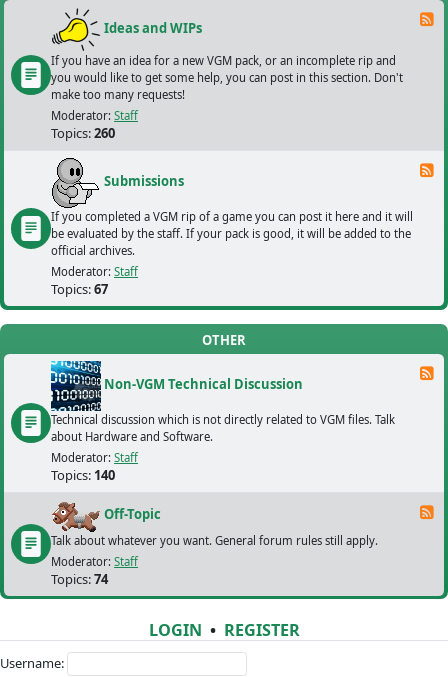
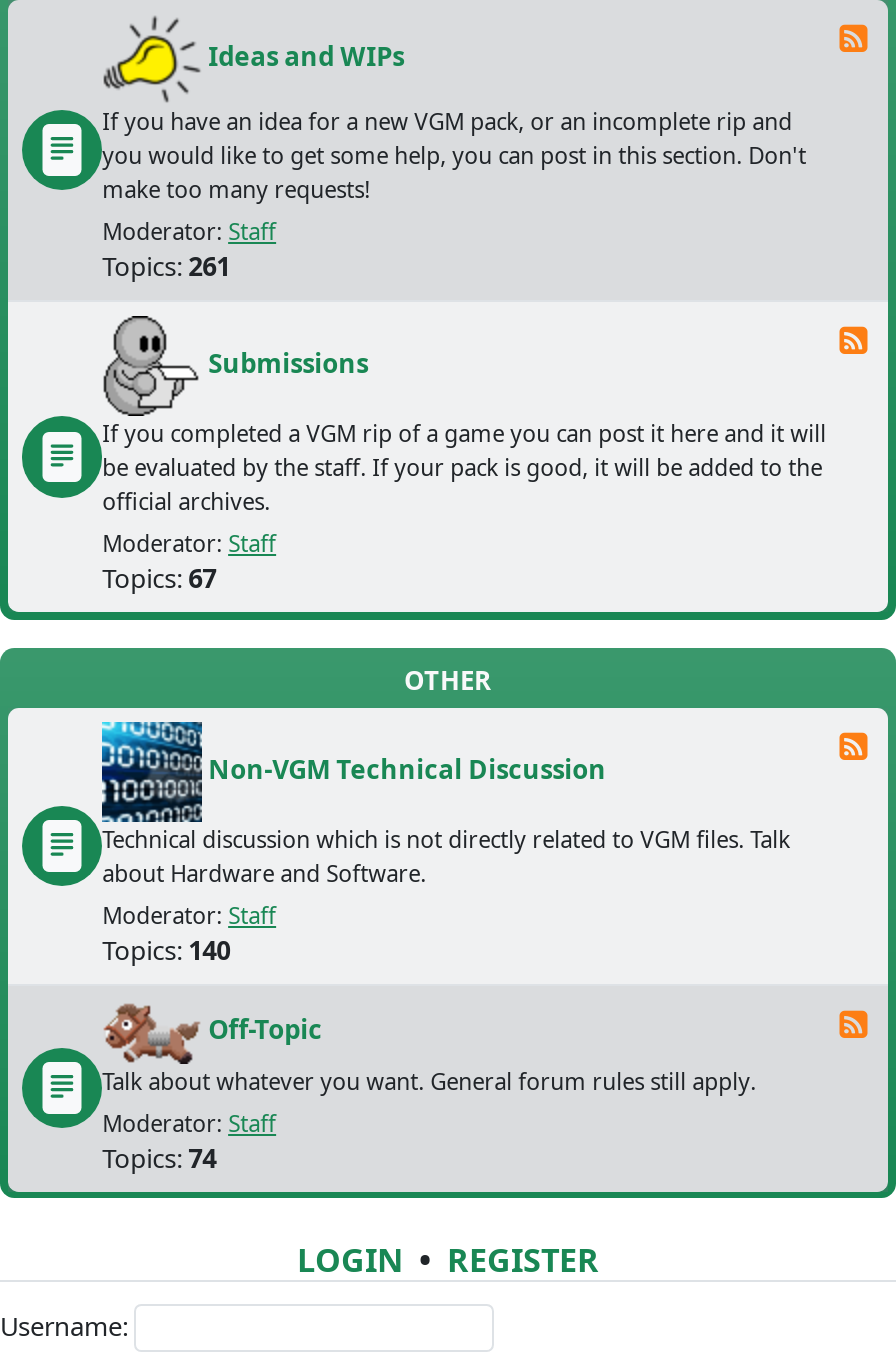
[51,124,115,142] Topics: 260 -> [102,248,230,284] Topics: 261

